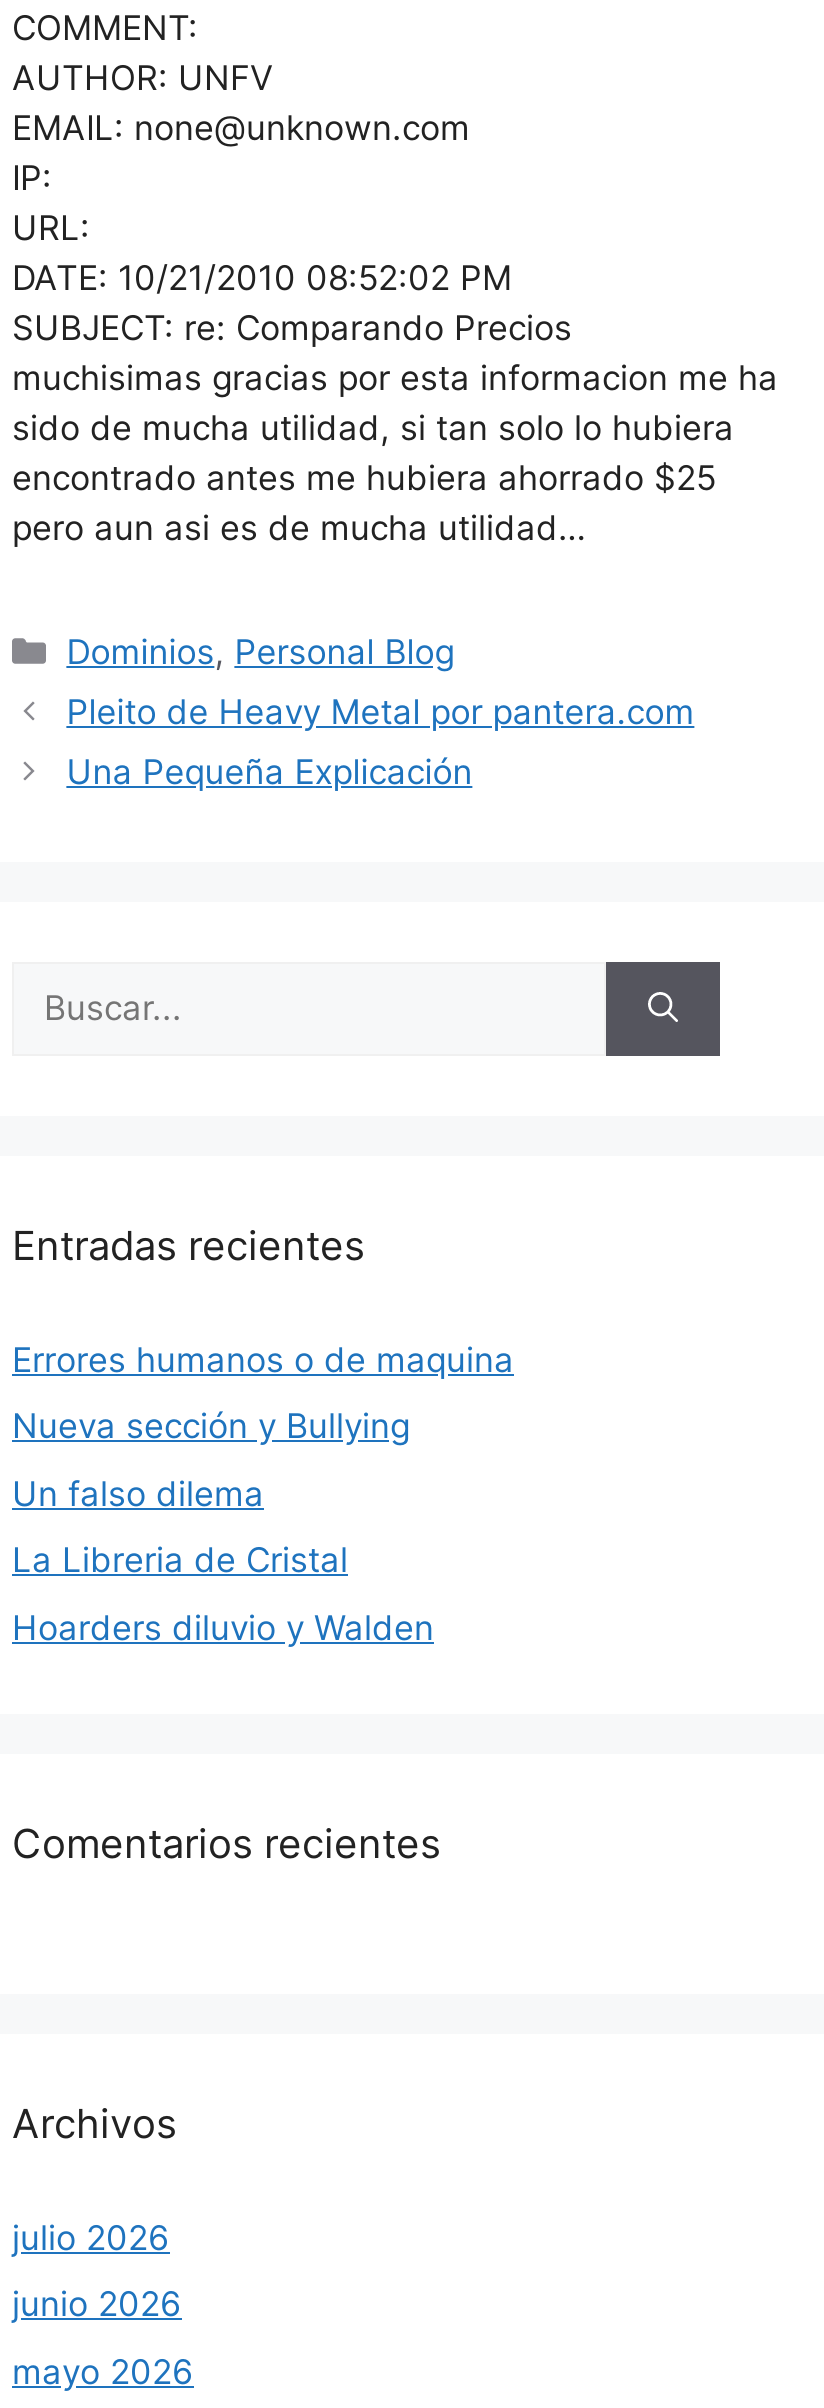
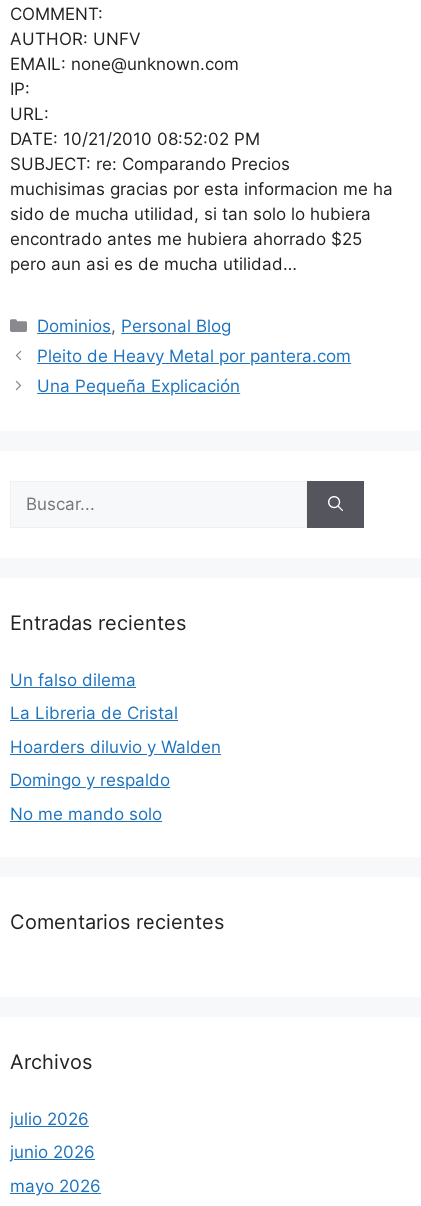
[12,1339,514,1446] Errores humanos o de maquina | Nueva sección y Bullying -> none
moved [12,1473,434,1647] -> [10,669,221,756]: Un falso dilema | La Libreria de Cristal | Hoarders diluvio y Walden
none -> [10,770,170,823] Domingo y respaldo | No me mando solo

